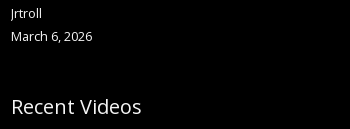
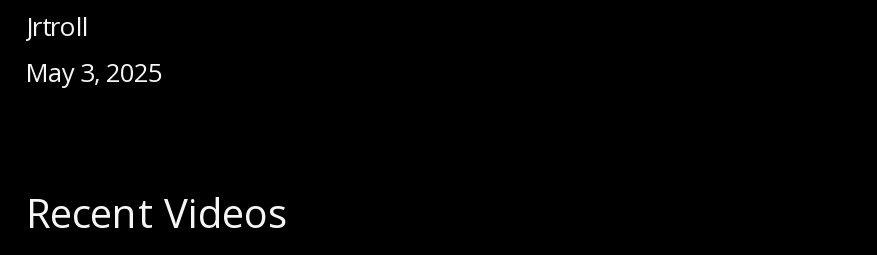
[11,27,92,45] March 6, 2026 -> [26,55,162,91] May 3, 2025

